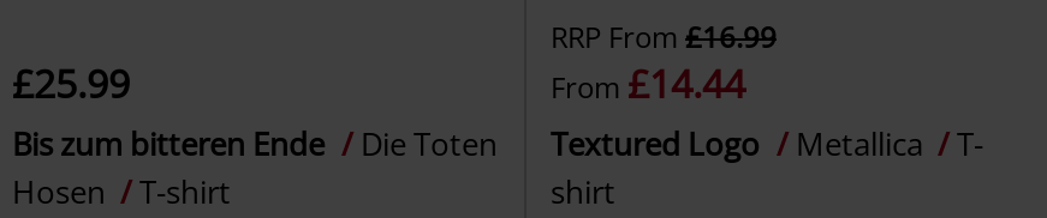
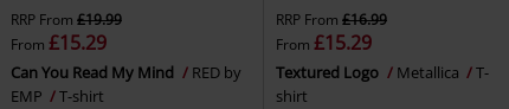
[12,57,498,212] £25.99 | Bis zum bitteren Ende | Die Toten | Hosen -> [11,9,241,106] RRP From £19.99 | From £15.29 | Can You Read My Mind | RED by | EMP
[551,57,745,109] From £14.44 -> [276,29,372,55] From £15.29

